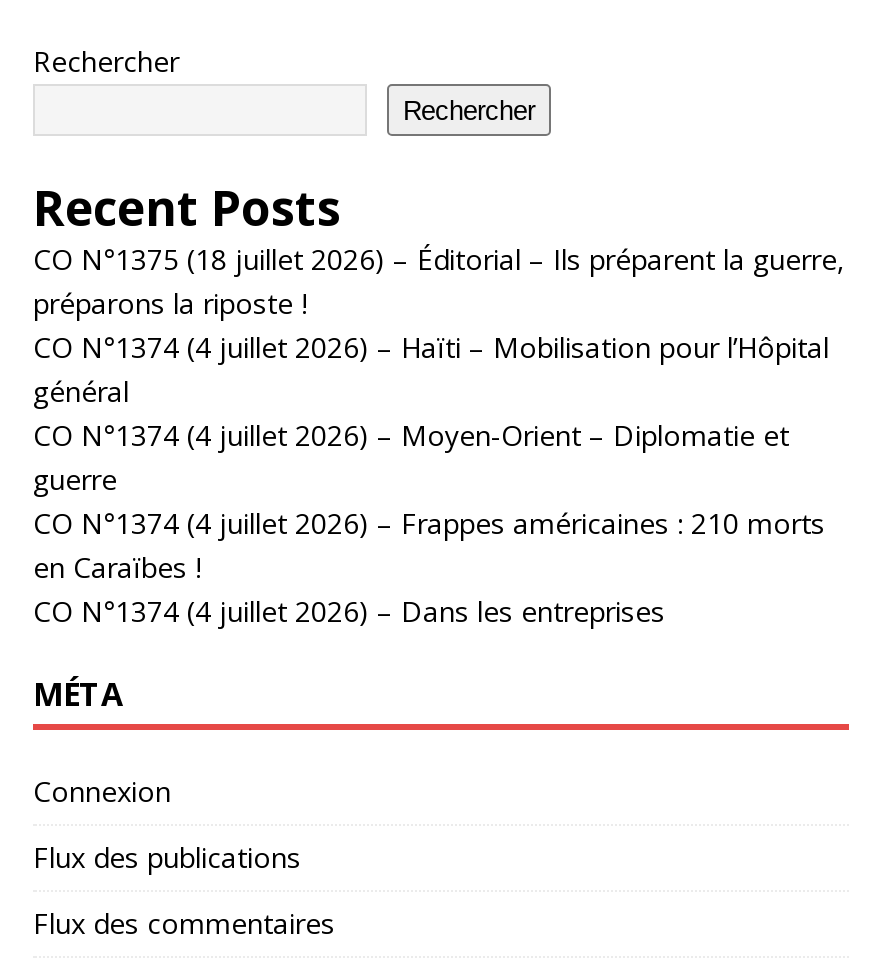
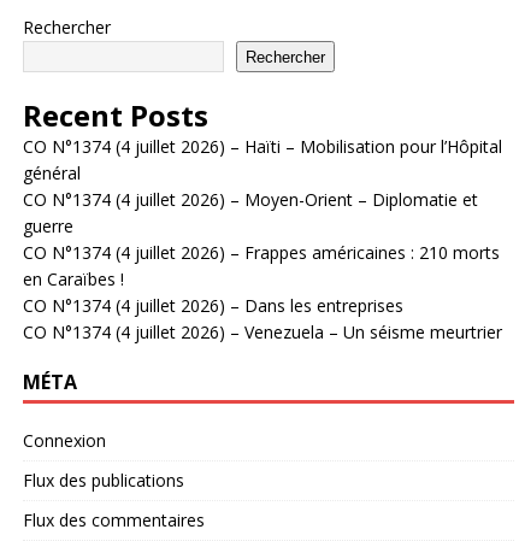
[33,240,845,322] CO N°1375 (18 juillet 2026) – Éditorial – Ils préparent la guerre, | préparons la riposte ! -> none
moved [33,328,829,630] -> [23,135,502,317]: CO N°1374 (4 juillet 2026) – Haïti – Mobilisation pour l’Hôpital | général | CO N°1374 (4 juillet 2026) – Moyen-Orient – Diplomatie et | guerre | CO N°1374 (4 juillet 2026) – Frappes américaines : 210 morts | en Caraïbes ! | CO N°1374 (4 juillet 2026) – Dans les entreprises
none -> [23,321,502,344] CO N°1374 (4 juillet 2026) – Venezuela – Un séisme meurtrier

